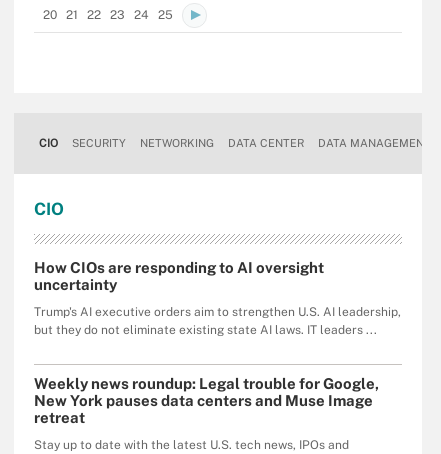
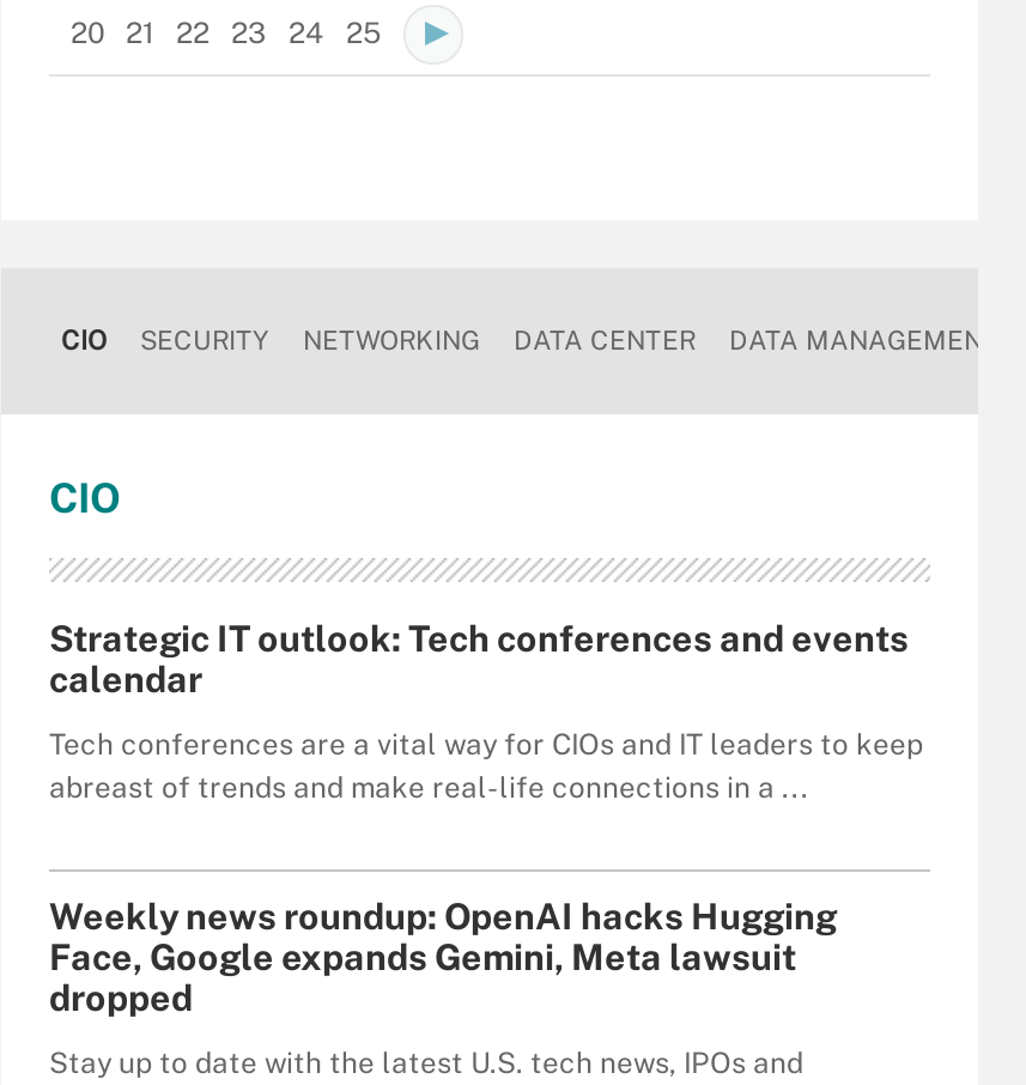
[34,259,324,293] How CIOs are responding to AI oversight | uncertainty -> [49,617,909,698] Strategic IT outlook: Tech conferences and events | calendar
[34,305,401,337] Trump's AI executive orders aim to strengthen U.S. AI leadership, | but they do not eliminate existing state AI laws. IT leaders ... -> [49,727,923,804] Tech conferences are a vital way for CIOs and IT leaders to keep | abreast of trends and make real-life connections in a ...
[34,375,379,426] Weekly news roundup: Legal trouble for Google, | New York pauses data centers and Muse Image | retreat -> [49,895,837,1017] Weekly news roundup: OpenAI hacks Hugging | Face, Google expands Gemini, Meta lawsuit | dropped

